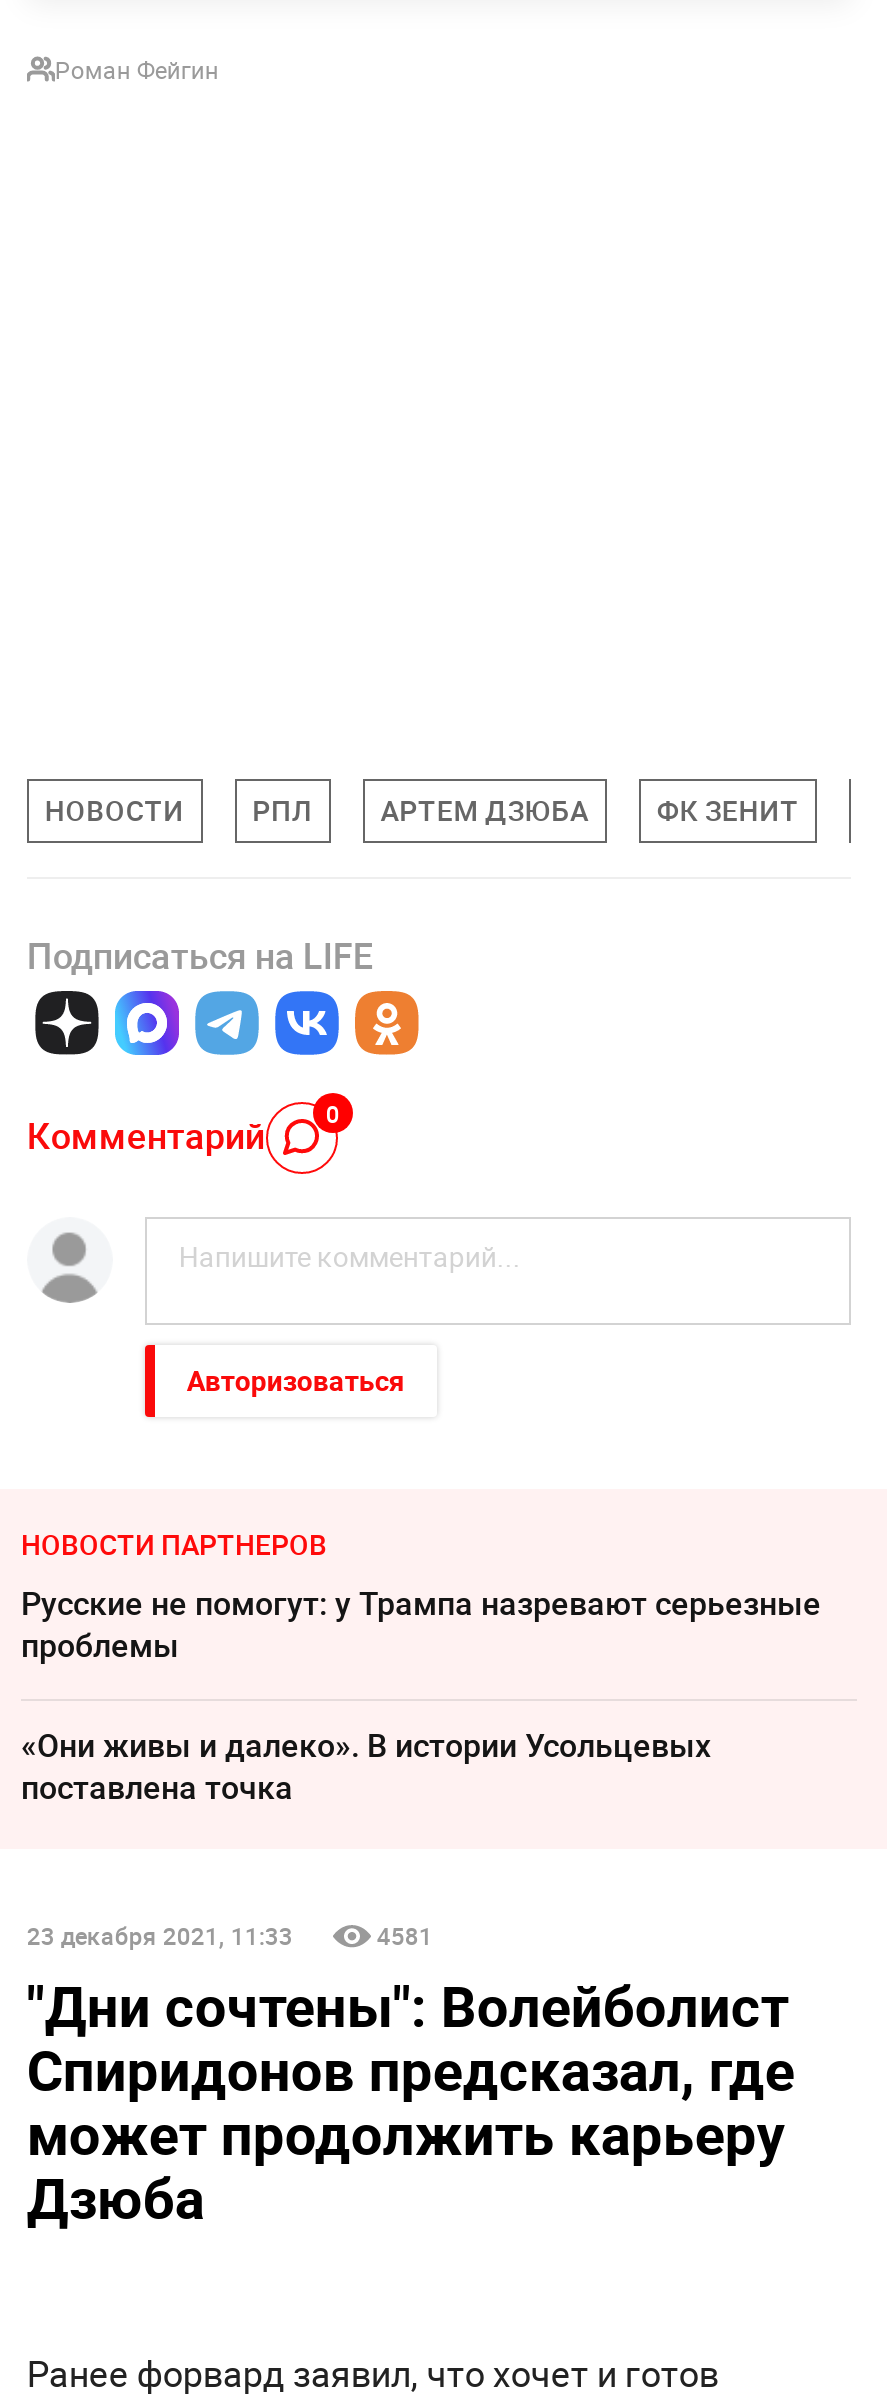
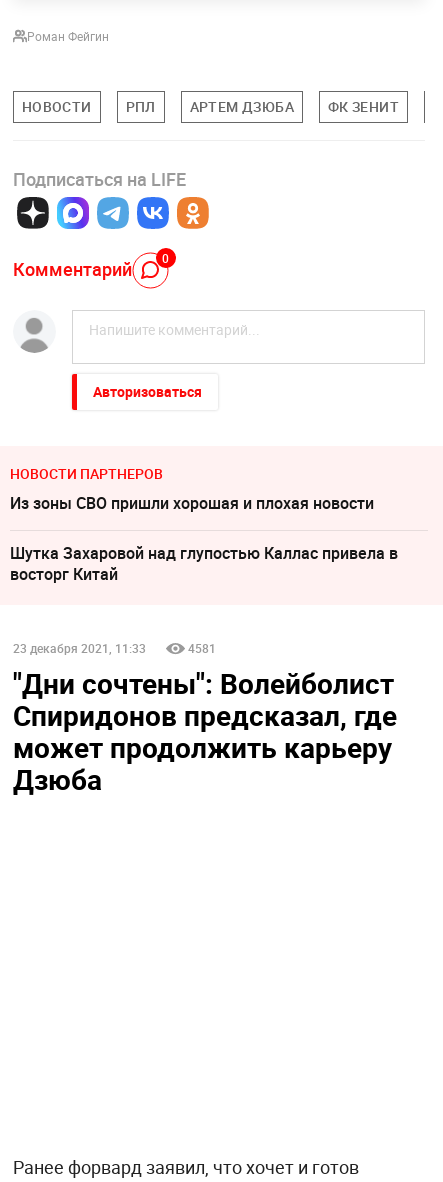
moved [21,790,799,1564] -> [10,96,399,483]: [image] | НОВОСТИ | РПЛ | ... | Авторизоваться | НОВОСТИ ПАРТНЕРОВ
[21,1582,821,1668] Русские не помогут: у Трампа назревают серьезные | проблемы -> [10,492,374,514] Из зоны СВО пришли хорошая и плохая новости
[21,1724,711,1810] «Они живы и далеко». В истории Усольцевых | поставлена точка -> [10,542,398,585] Шутка Захаровой над глупостью Каллас привела в | восторг Китай
moved [27,1919,795,2235] -> [13,640,397,798]: 23 декабря 2021, 11:33 | 4581 | "Дни сочтены": Волейболист | Спиридонов предсказал, где | может продолжить карьеру | Дзюба

